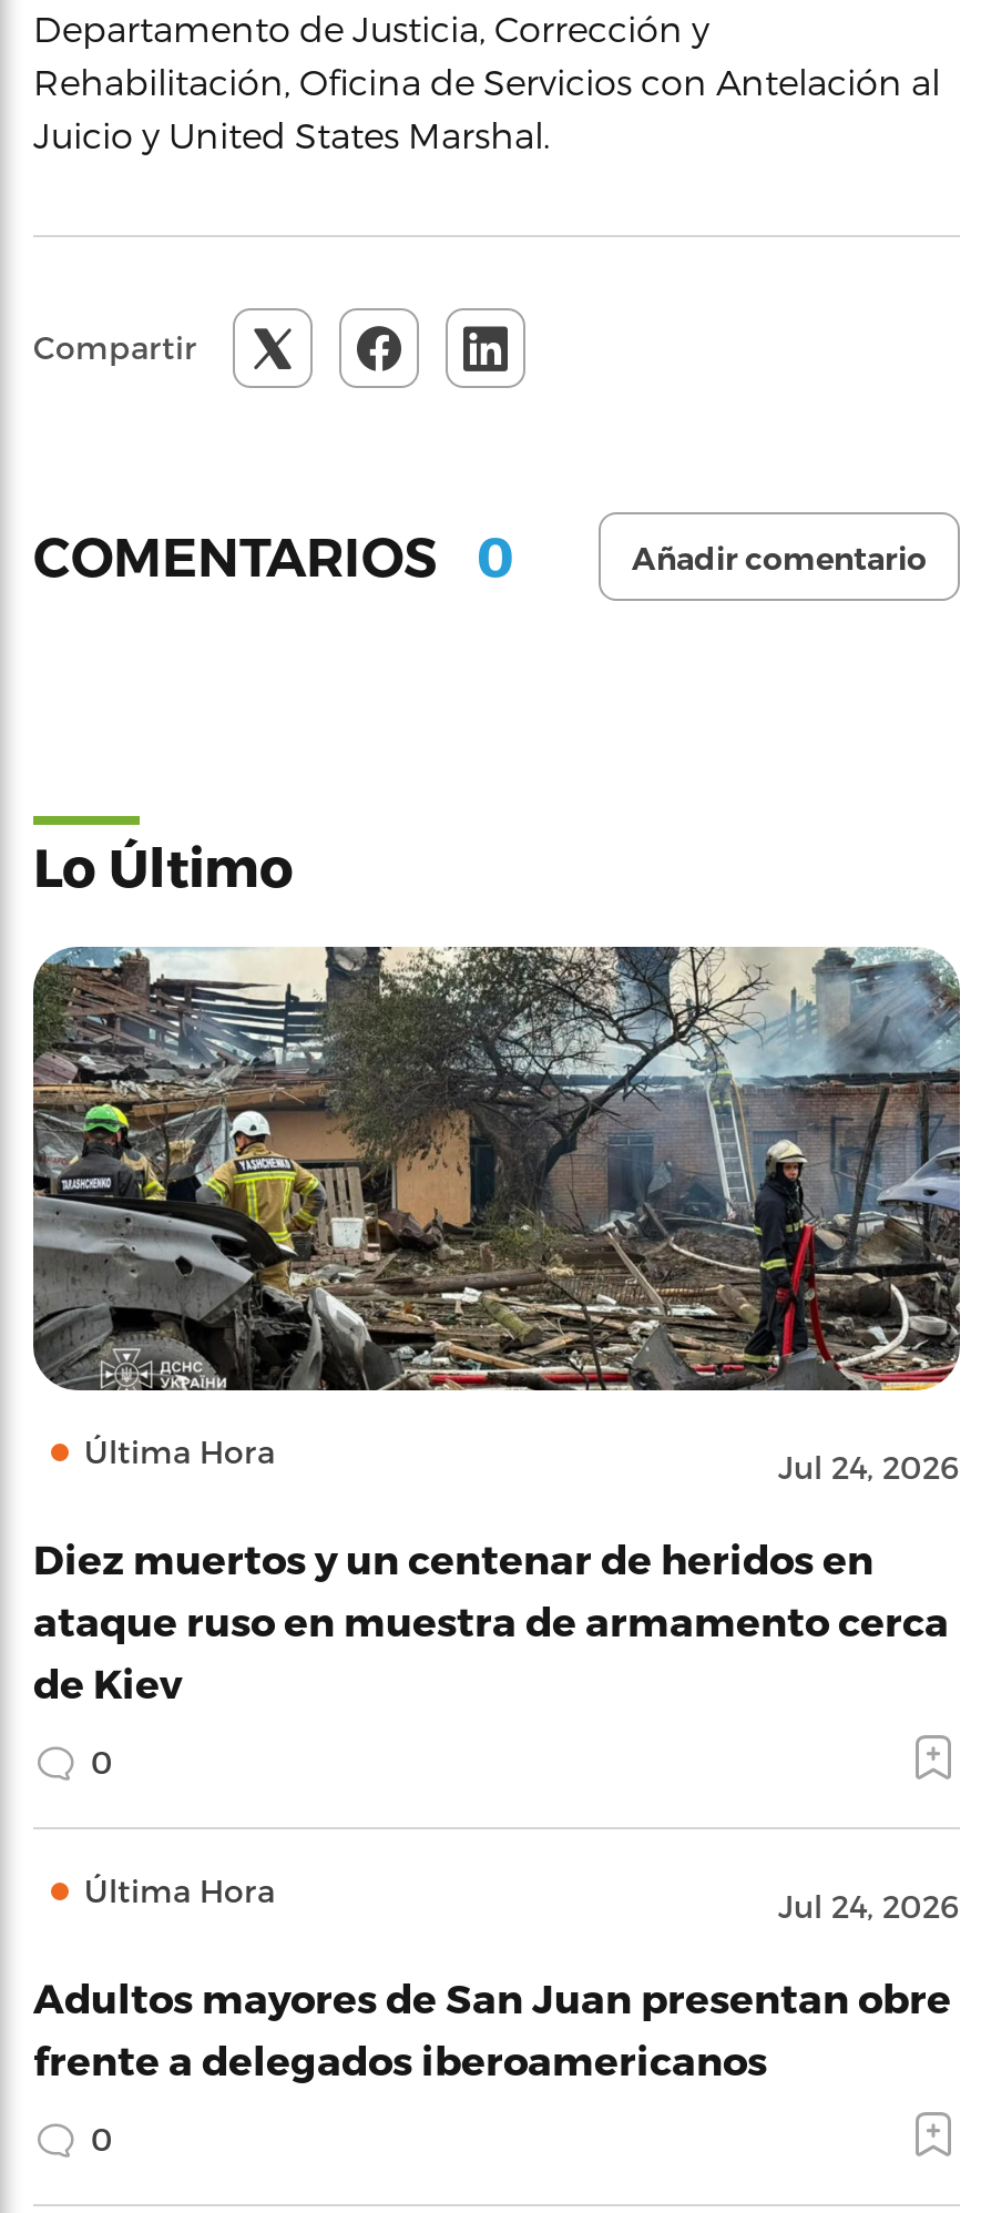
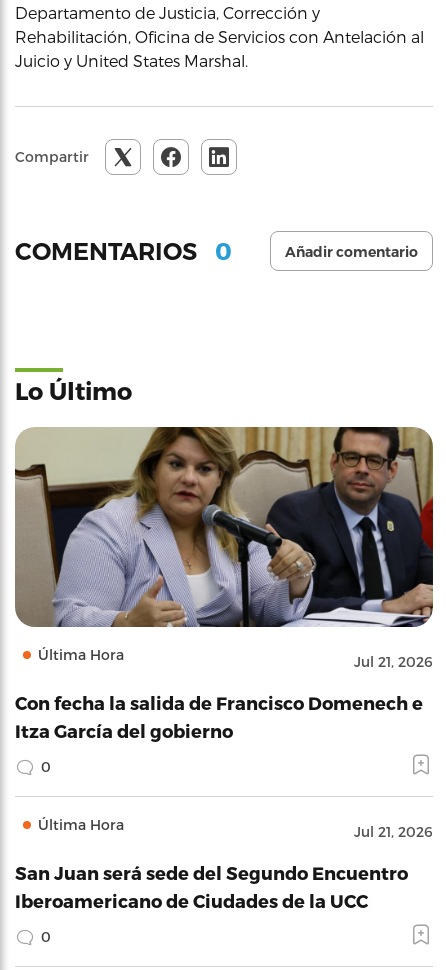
[31,945,962,1486] [image] | Jul 24, 2026 -> [15,426,434,670] [image] | Jul 21, 2026
[33,1534,949,1705] Diez muertos y un centenar de heridos en | ataque ruso en muestra de armamento cerca | de Kiev -> [15,692,423,741] Con fecha la salida de Francisco Domenech e | Itza García del gobierno
[778,1887,960,1925] Jul 24, 2026 -> [354,823,433,840] Jul 21, 2026
[33,1974,951,2082] Adultos mayores de San Juan presentan obre | frente a delegados iberoamericanos -> [15,862,408,911] San Juan será sede del Segundo Encuentro | Iberoamericano de Ciudades de la UCC

